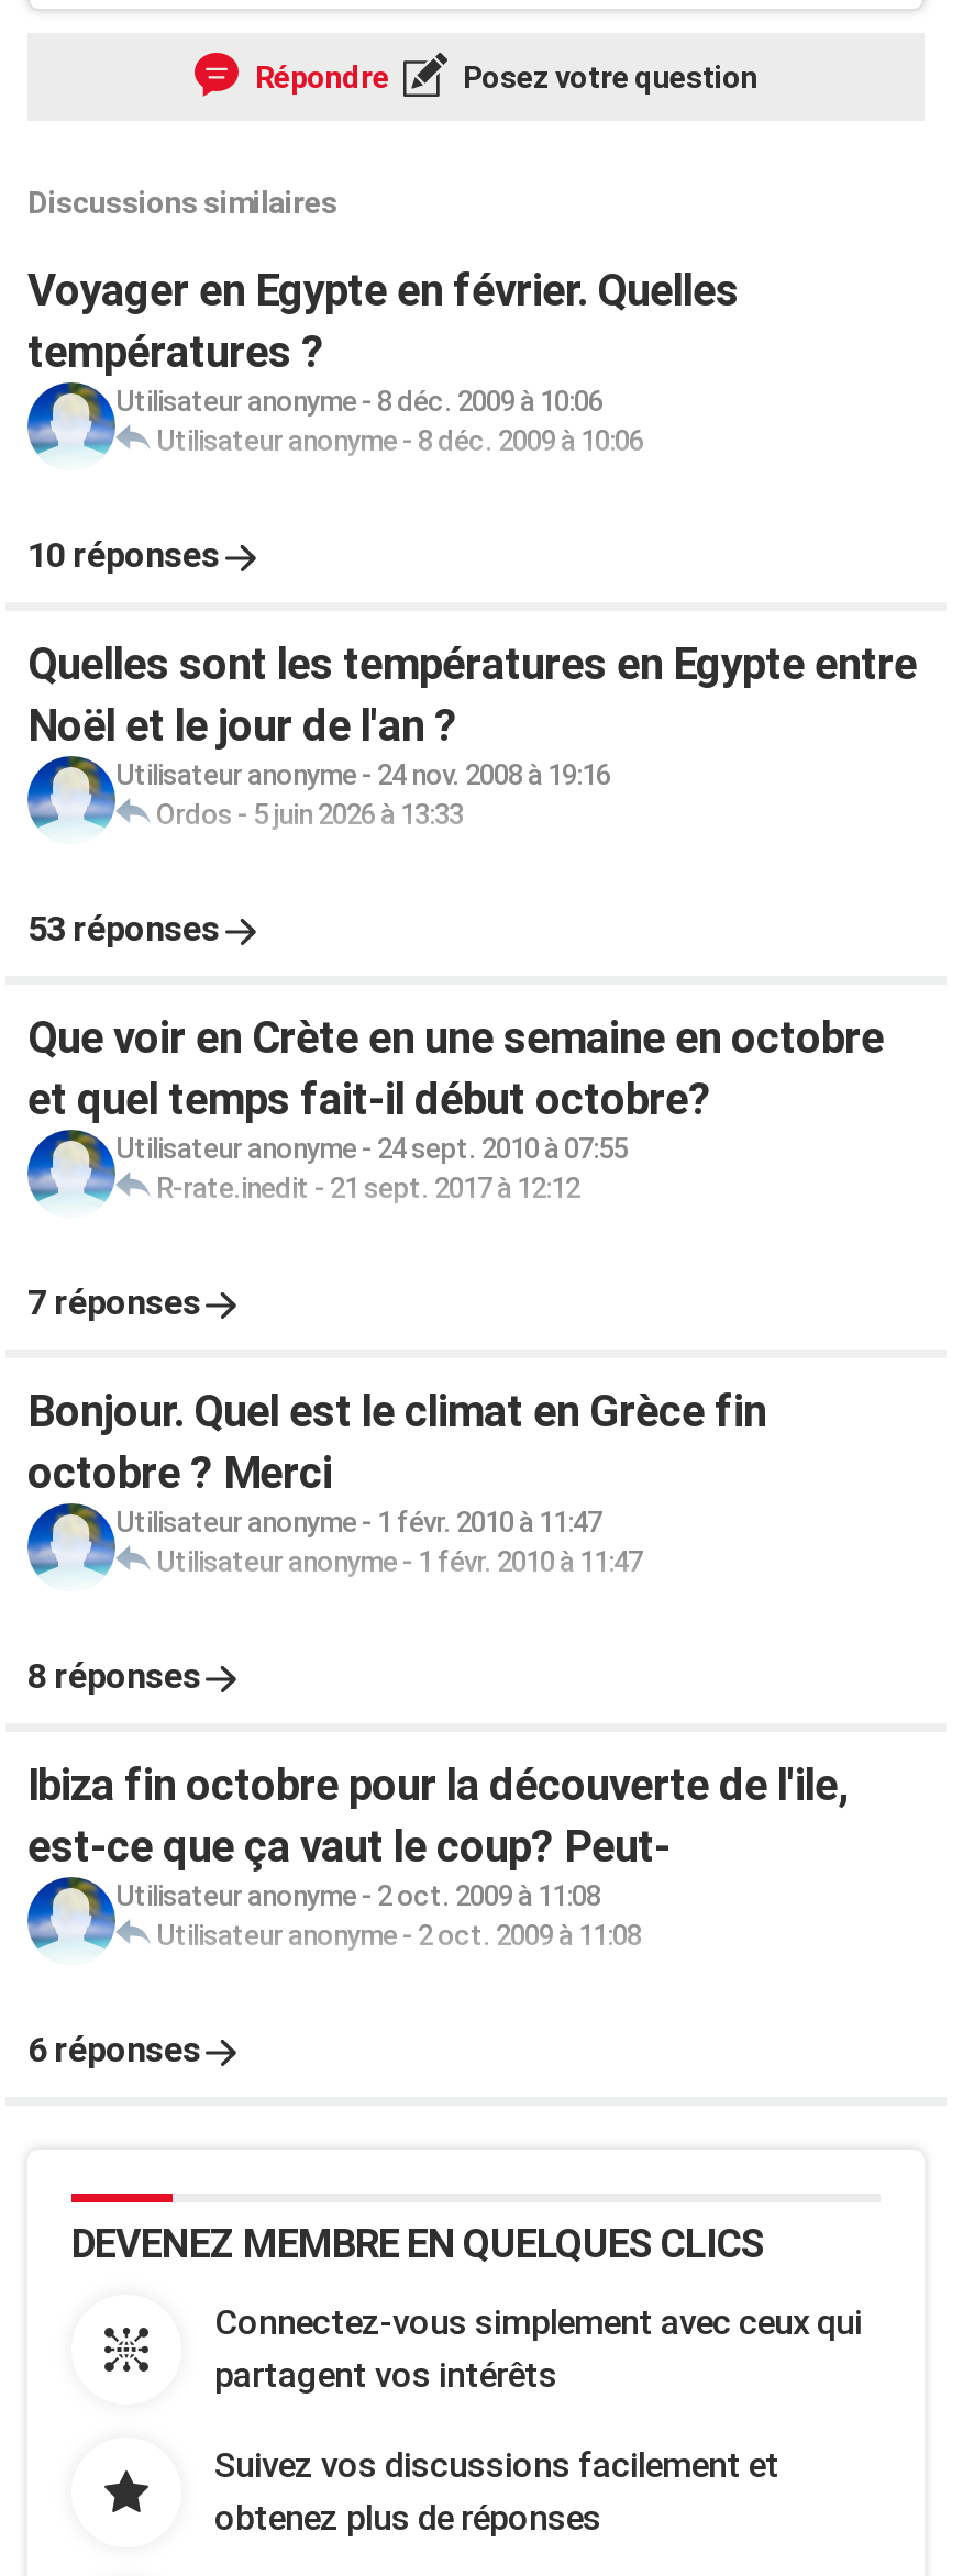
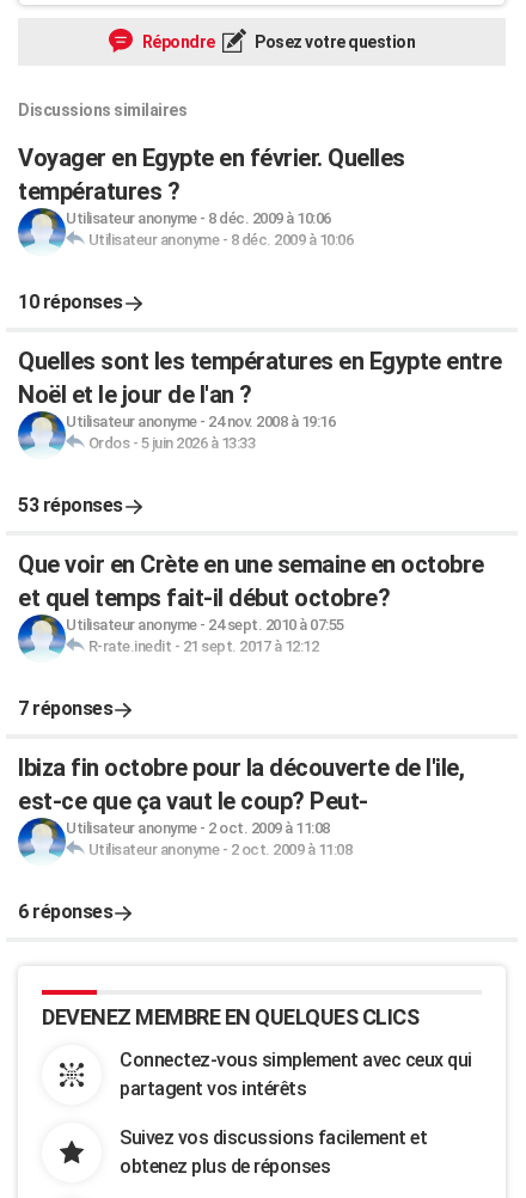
[27,1385,766,1697] Bonjour. Quel est le climat en Grèce fin | octobre ? Merci | Utilisateur anonyme - 1 févr. 2010 à 11:47 | Utilisateur anonyme - 1 févr. 2010 à 11:47 | 8 réponses -> none

